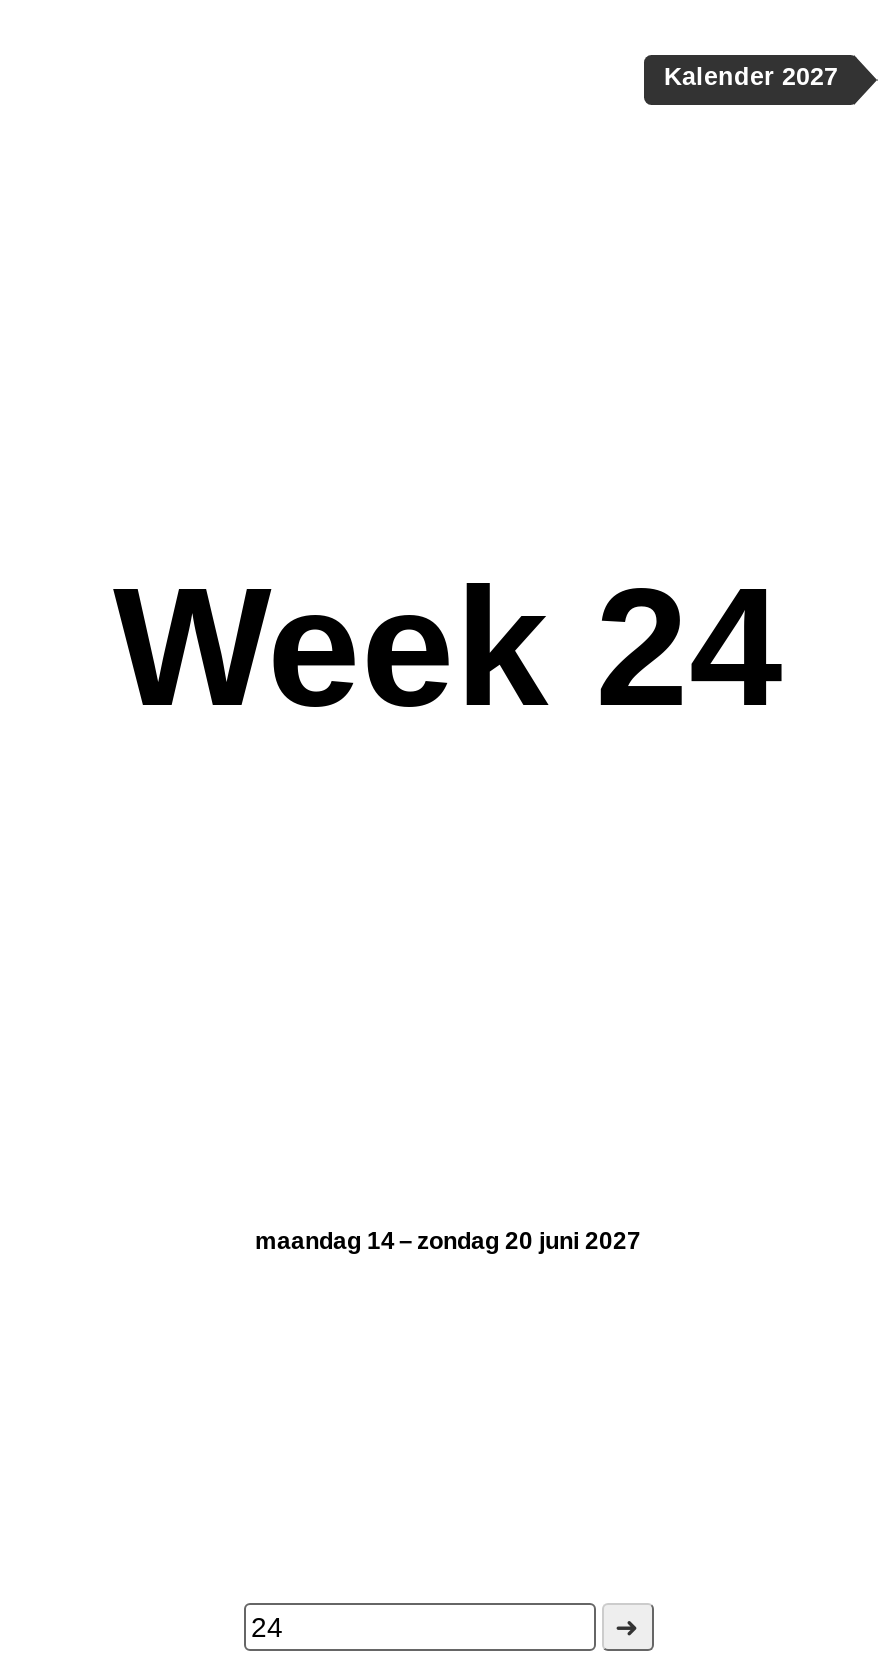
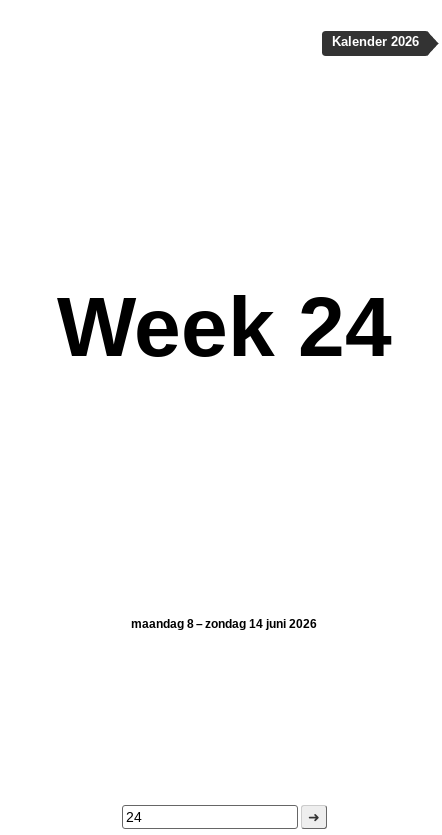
[664,64,838,92] Kalender 2027 -> [332,35,419,49] Kalender 2026
[255,1227,641,1255] maandag 14 – zondag 20 juni 2027 -> [131,617,317,631] maandag 8 – zondag 14 juni 2026

